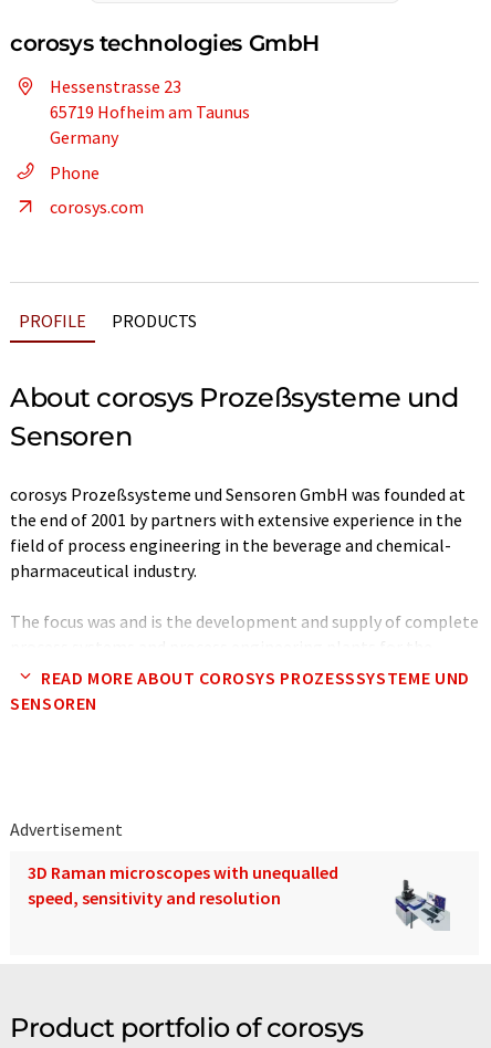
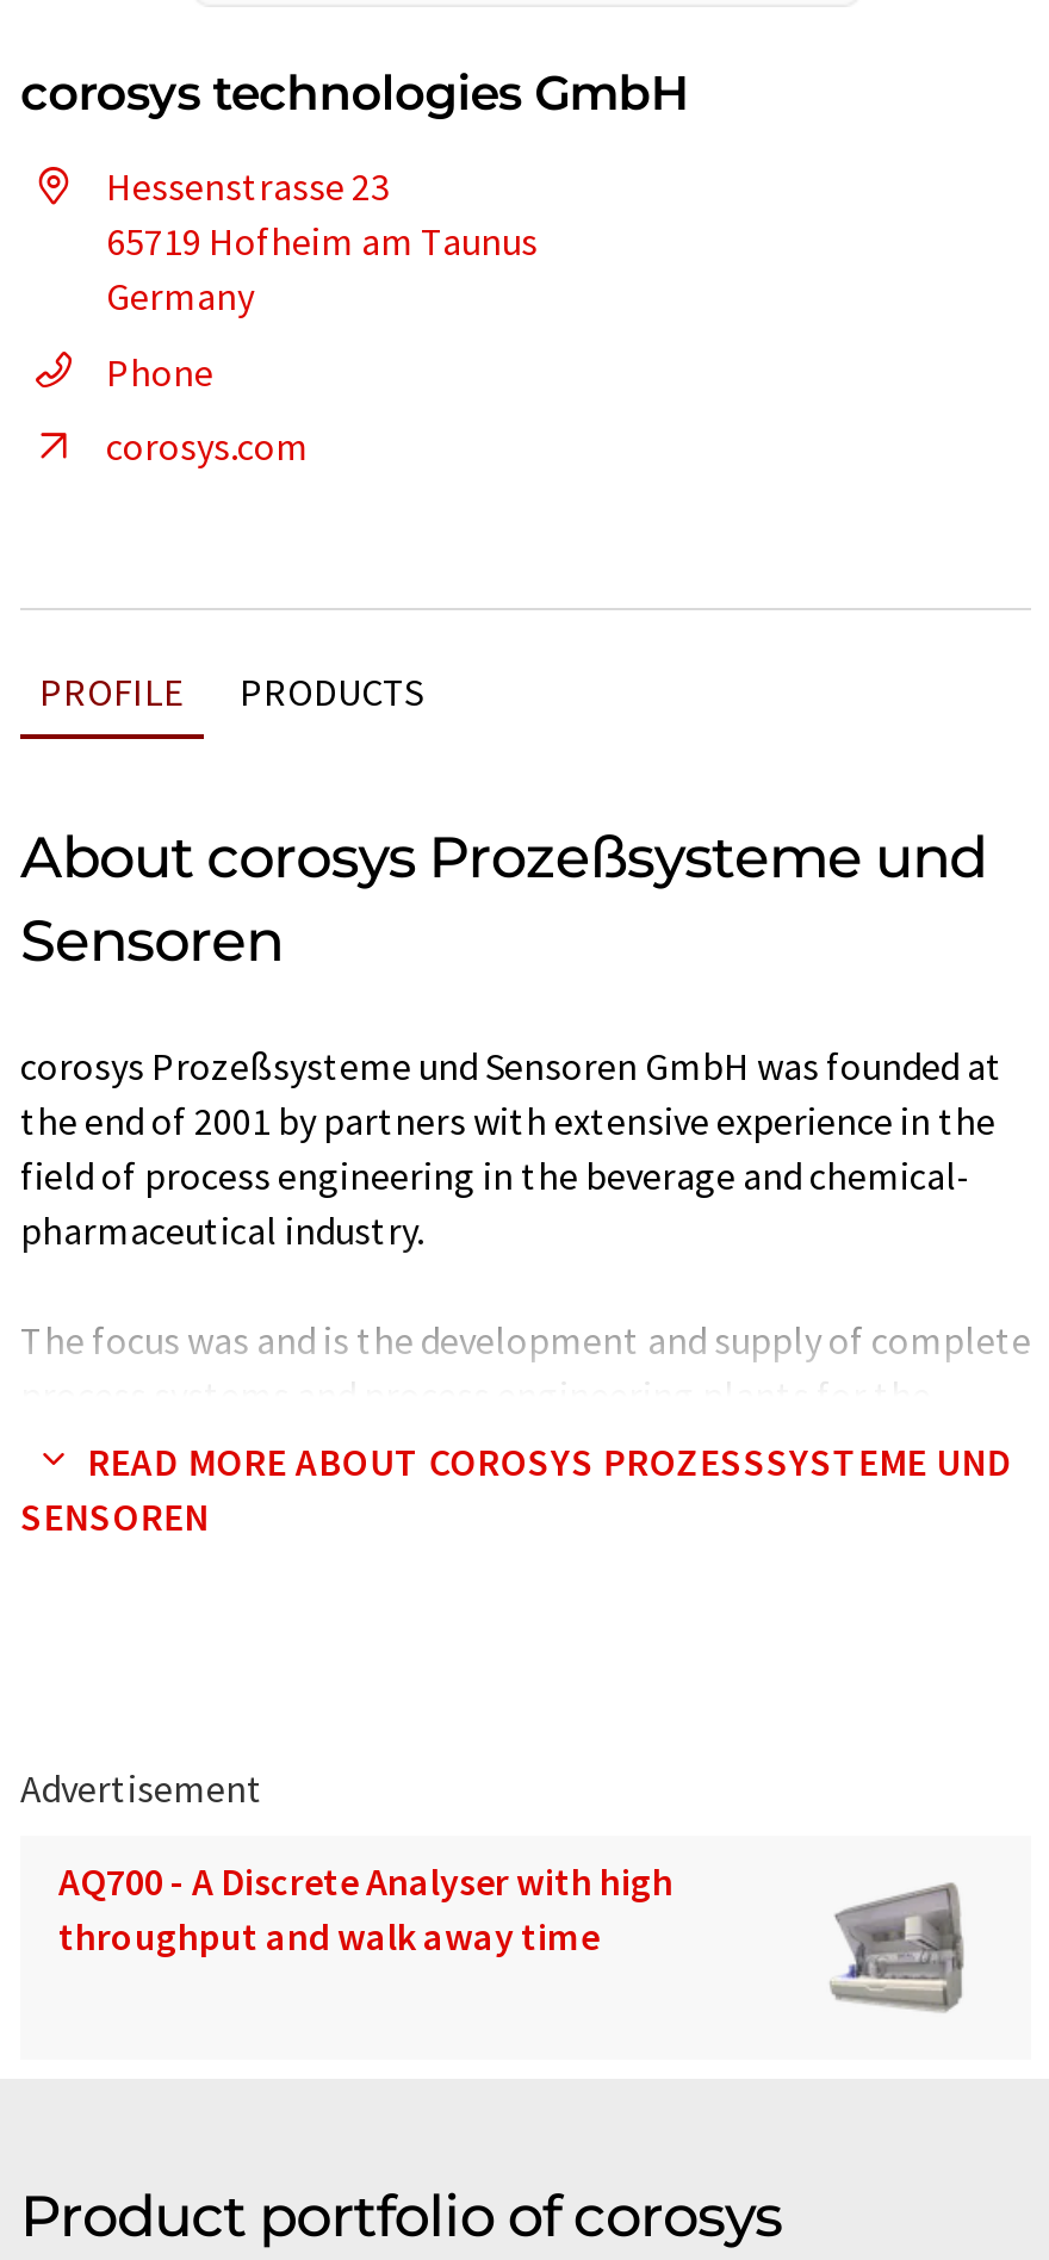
[28,861,338,909] 3D Raman microscopes with unequalled | speed, sensitivity and resolution -> [58,1858,674,1960] AQ700 - A Discrete Analyser with high | throughput and walk away time
[386,873,450,933] [image] -> [828,1881,967,2014] [image]

